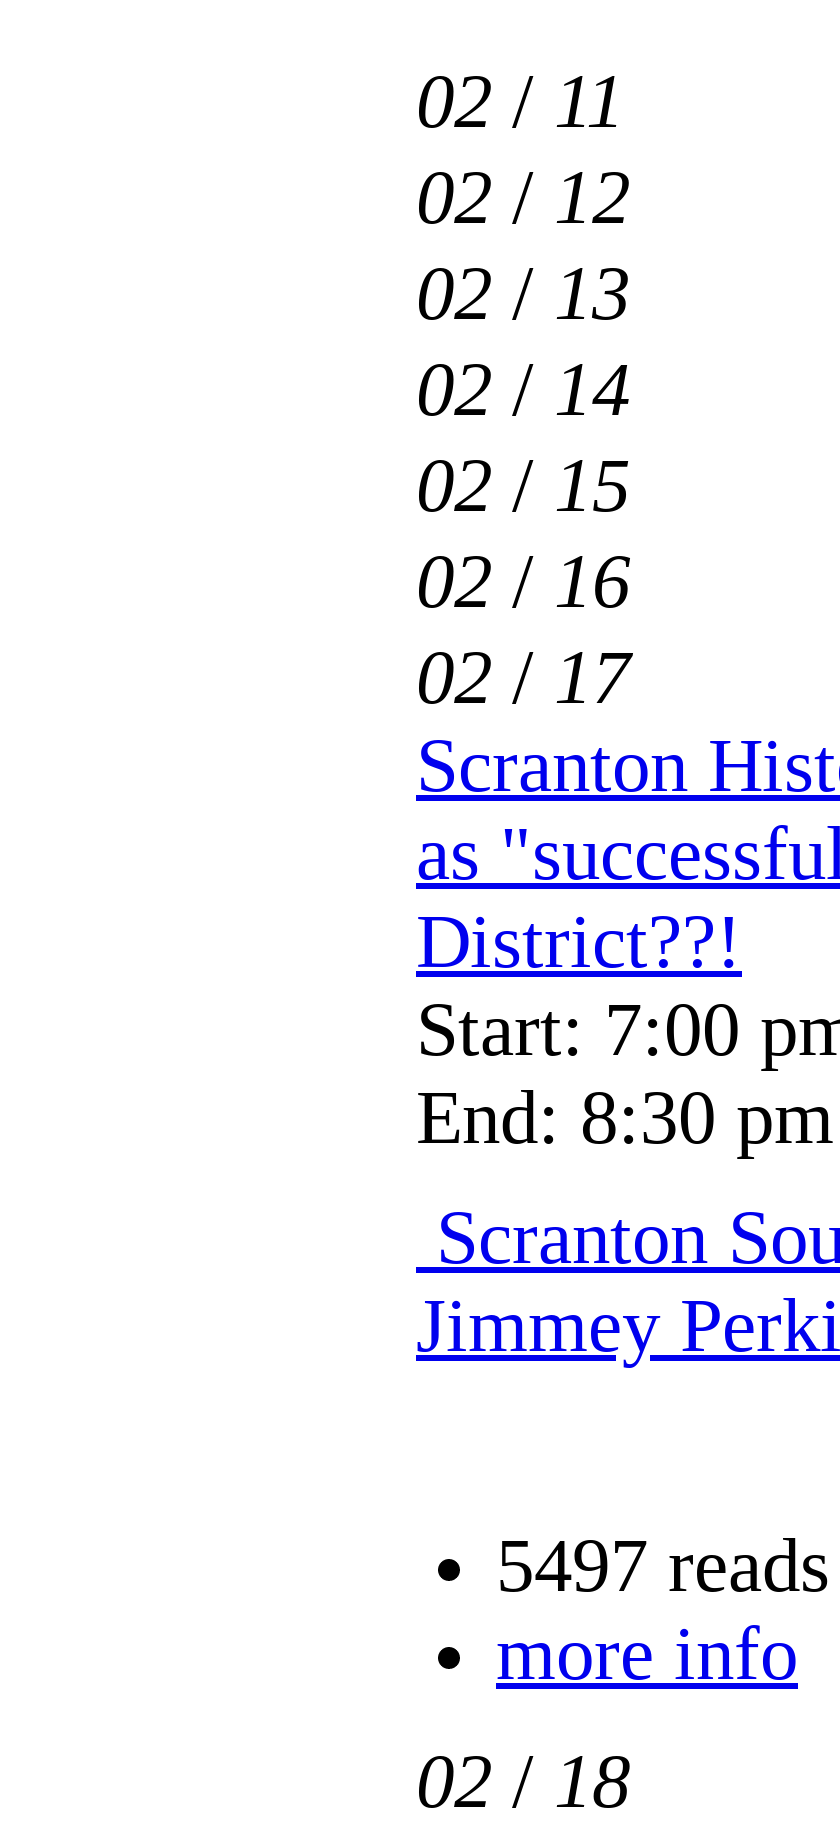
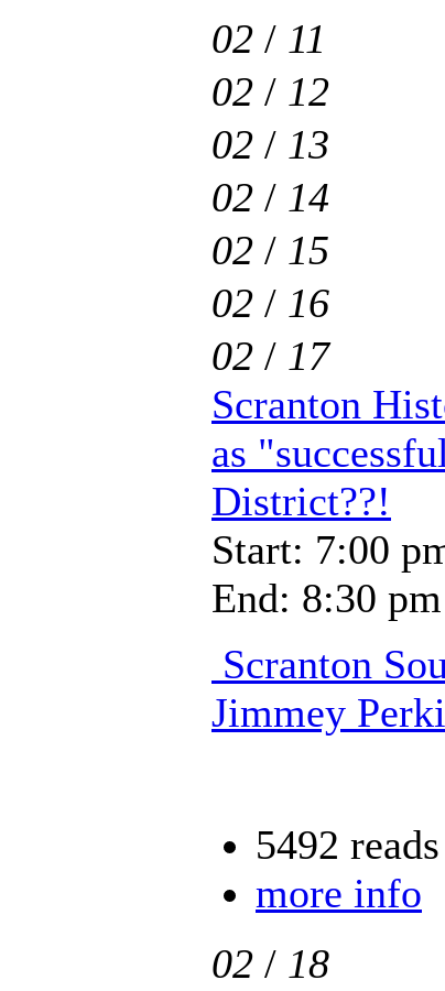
[496,1523,830,1607] 5497 reads -> [256,821,439,867] 5492 reads

